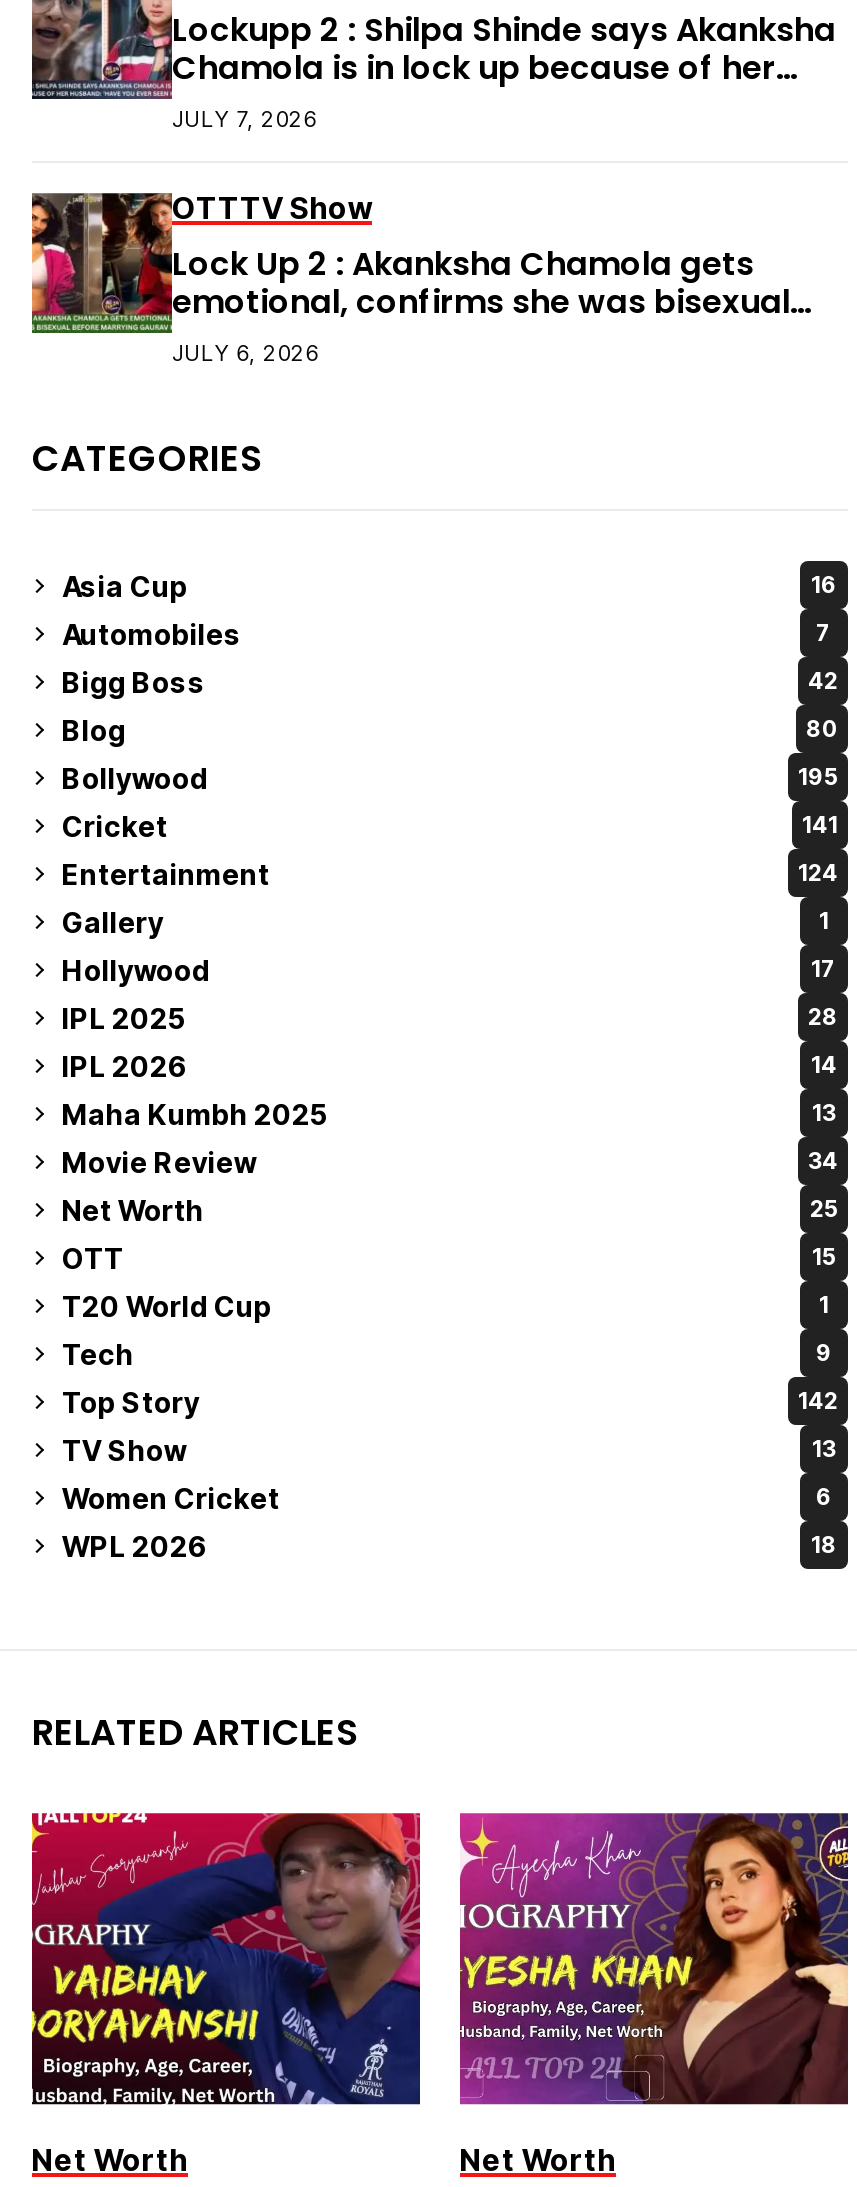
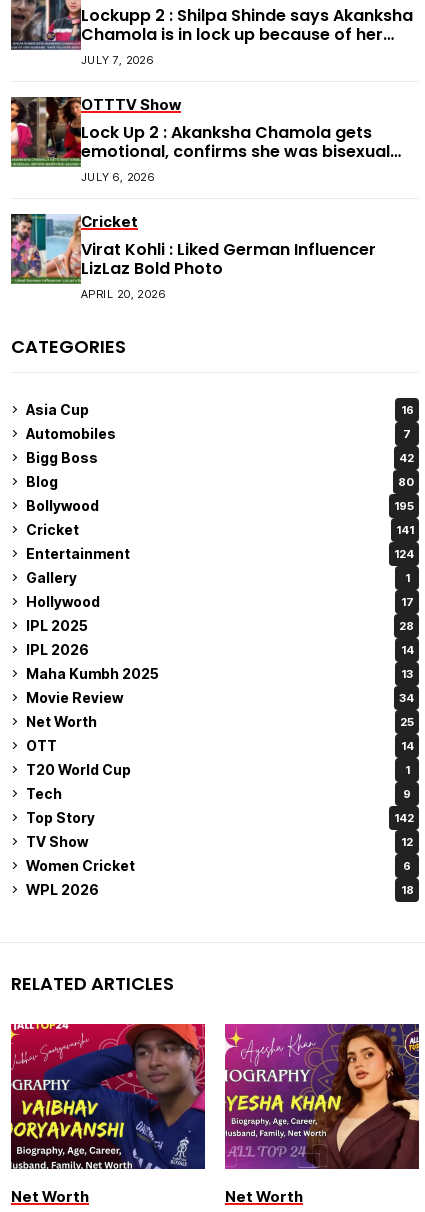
none -> [10,212,376,301] [image] | Cricket | Virat Kohli : Liked German Influencer | LizLaz Bold Photo | APRIL 20, 2026
[812,1244,836,1272] 15 -> [400,739,413,753] 14
[812,1436,836,1464] 13 -> [401,835,413,849] 12

